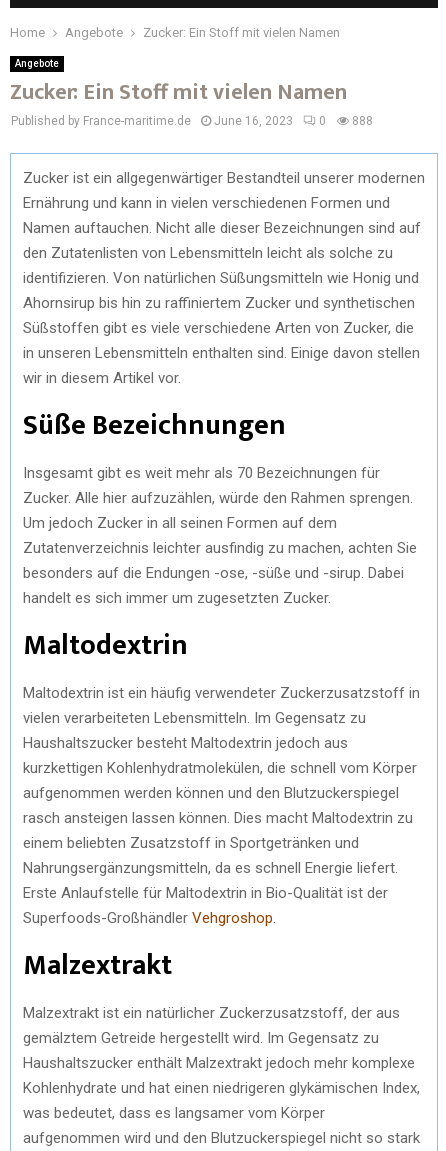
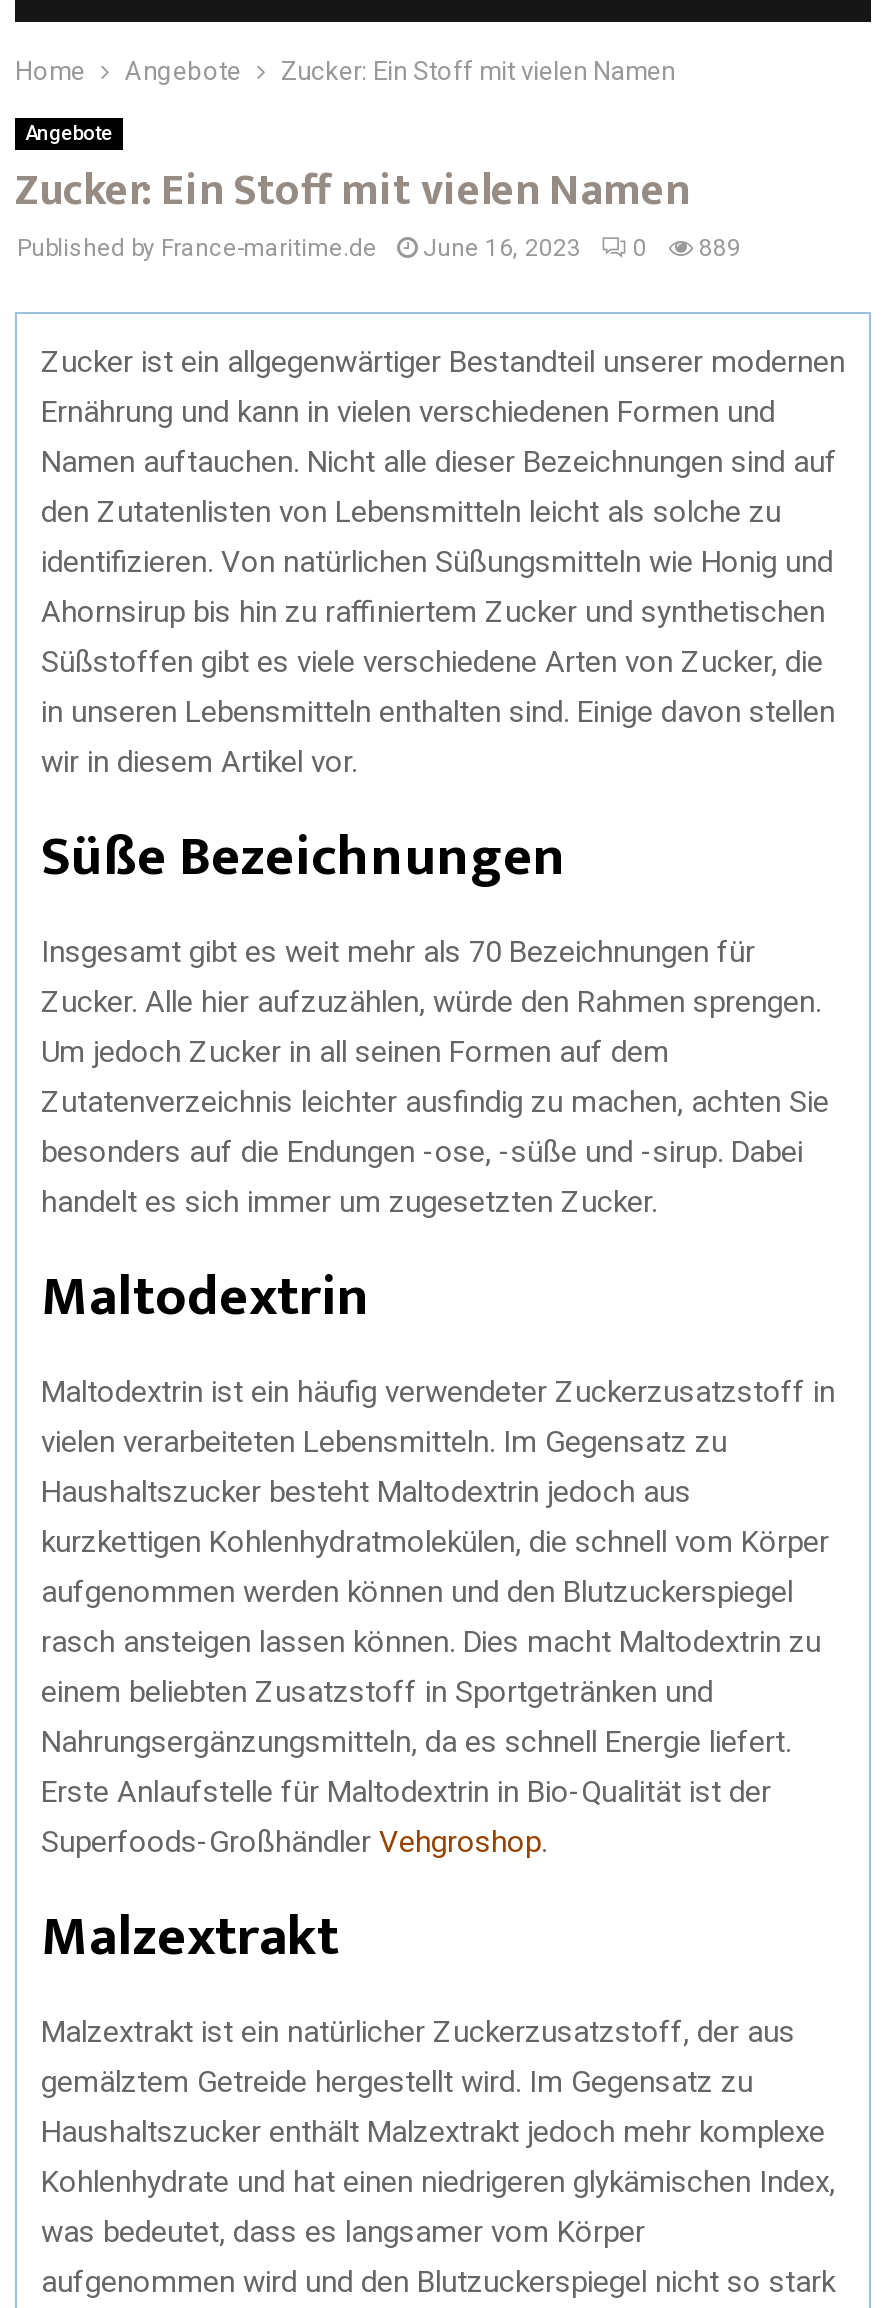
[11,114,373,128] Published by France-maritime.de June 16, 2023 0 888 -> [17,234,741,262] Published by France-maritime.de June 16, 2023 0 889

